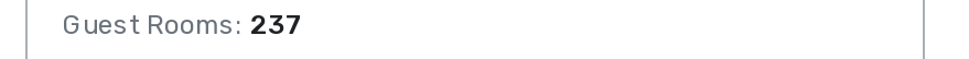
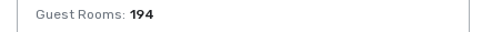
[63,10,303,40] Guest Rooms: 237 -> [36,7,154,22] Guest Rooms: 194

